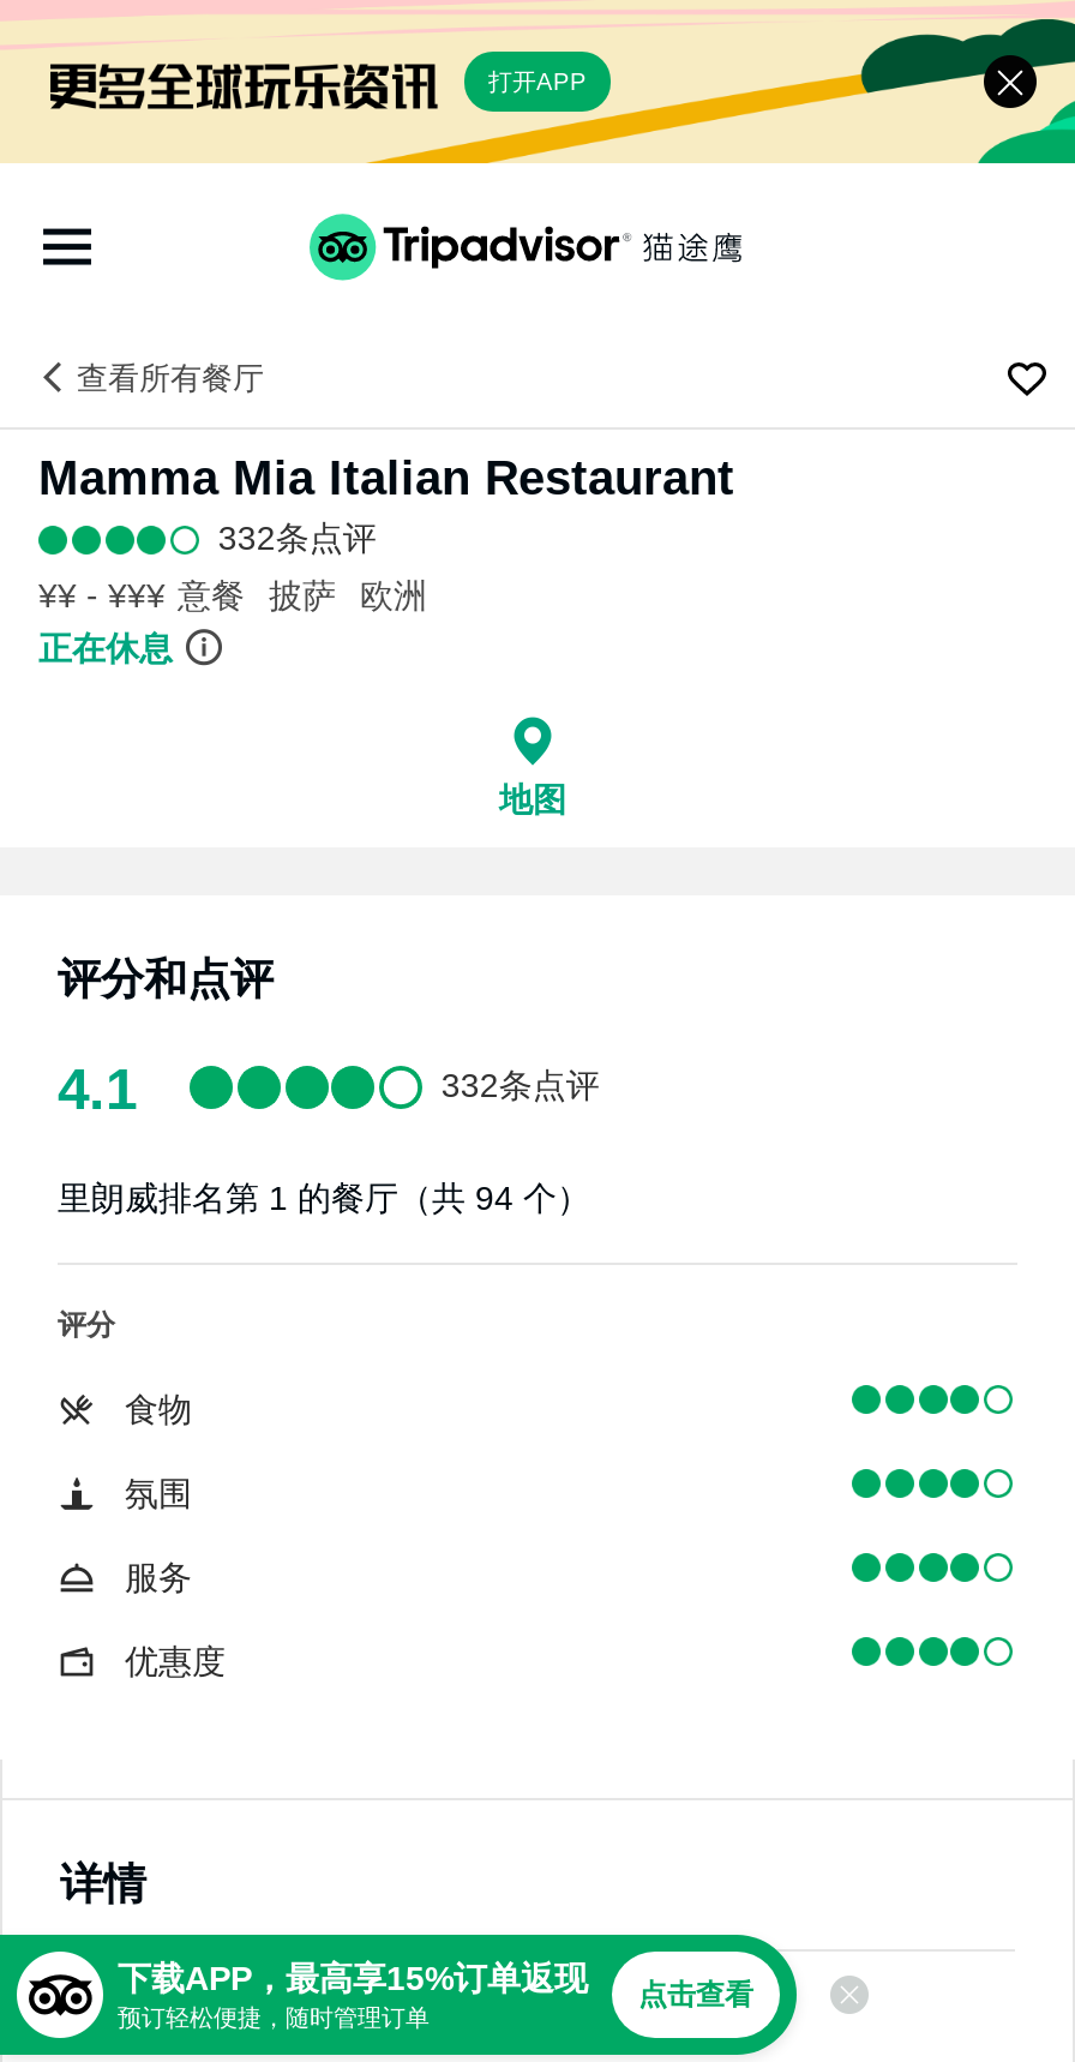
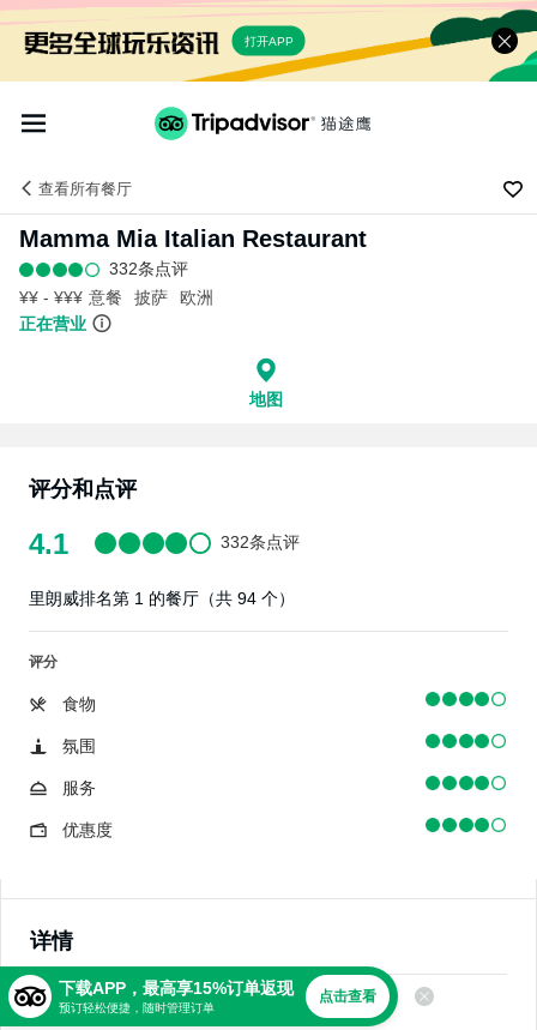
[38,629,173,667] 正在休息 -> [19,314,86,333] 正在营业

